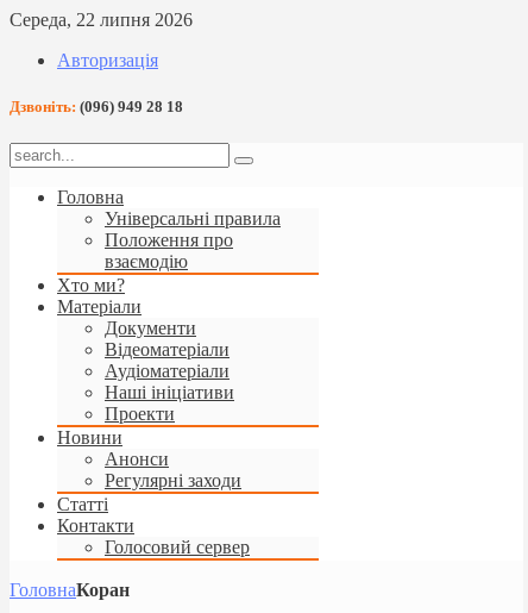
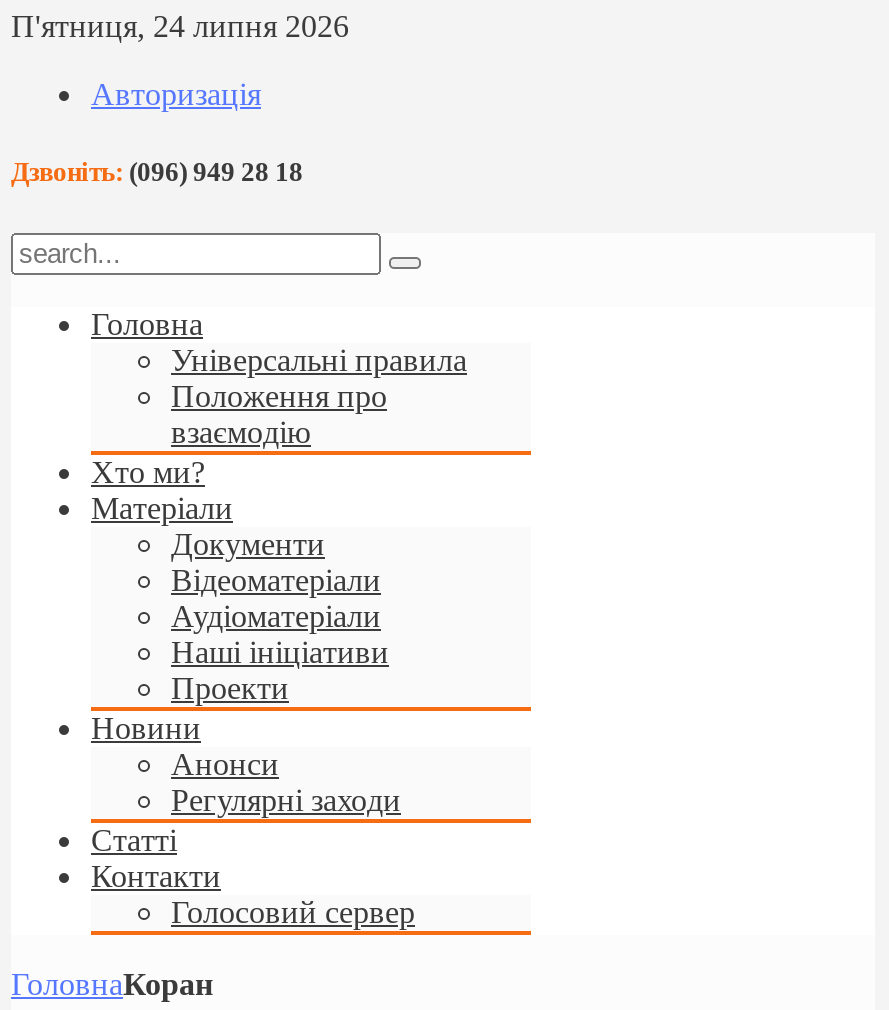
[10,10,193,30] Середа, 22 липня 2026 -> [11,9,349,43] П'ятниця, 24 липня 2026

